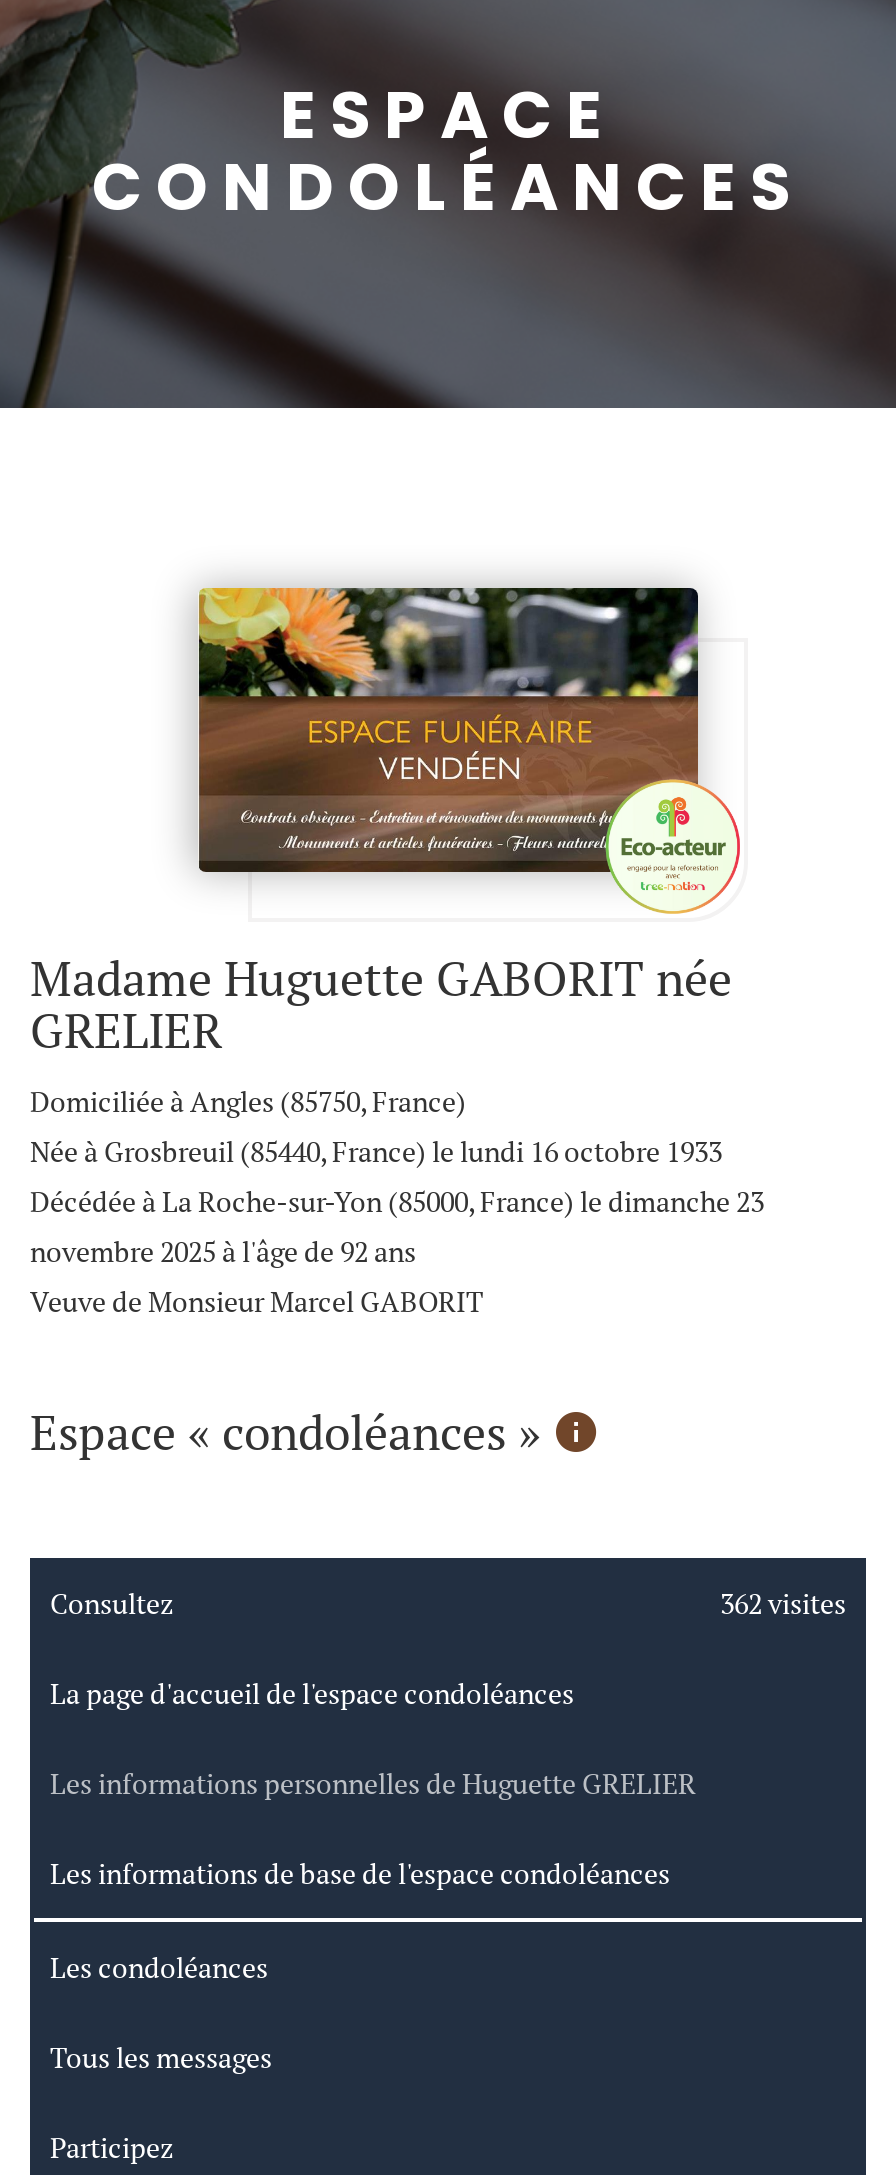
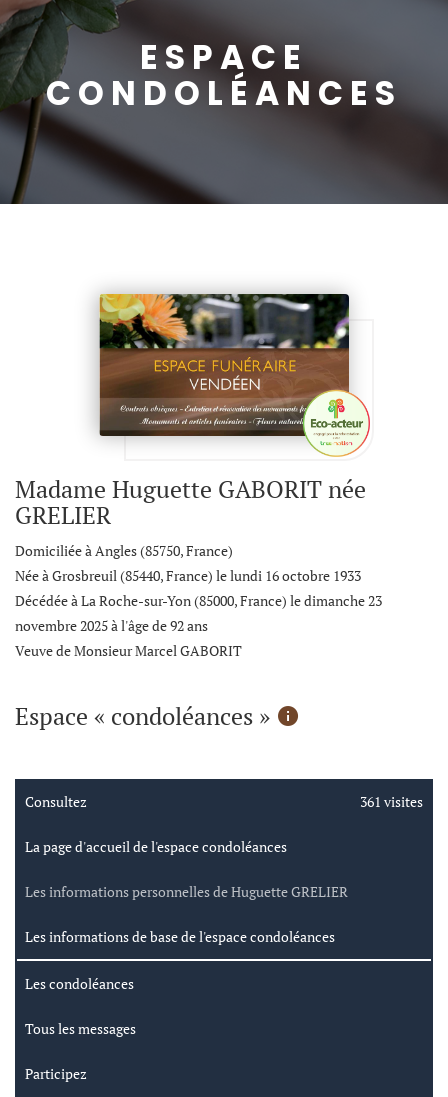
[720,1584,846,1622] 362 visites -> [360,792,423,811] 361 visites

